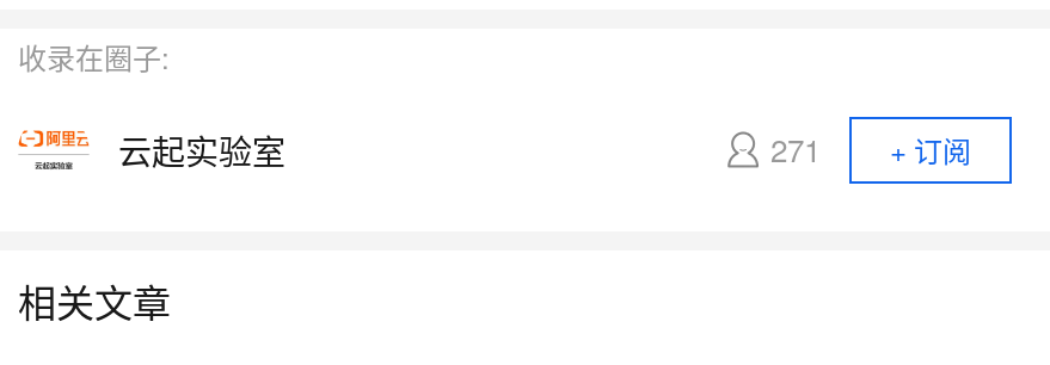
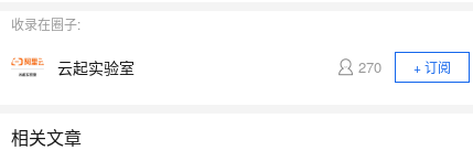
[770,125,971,171] 271 + 订阅 -> [358,56,451,77] 270 + 订阅

